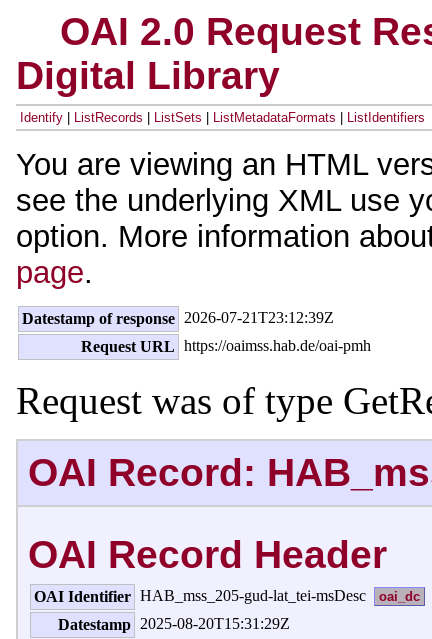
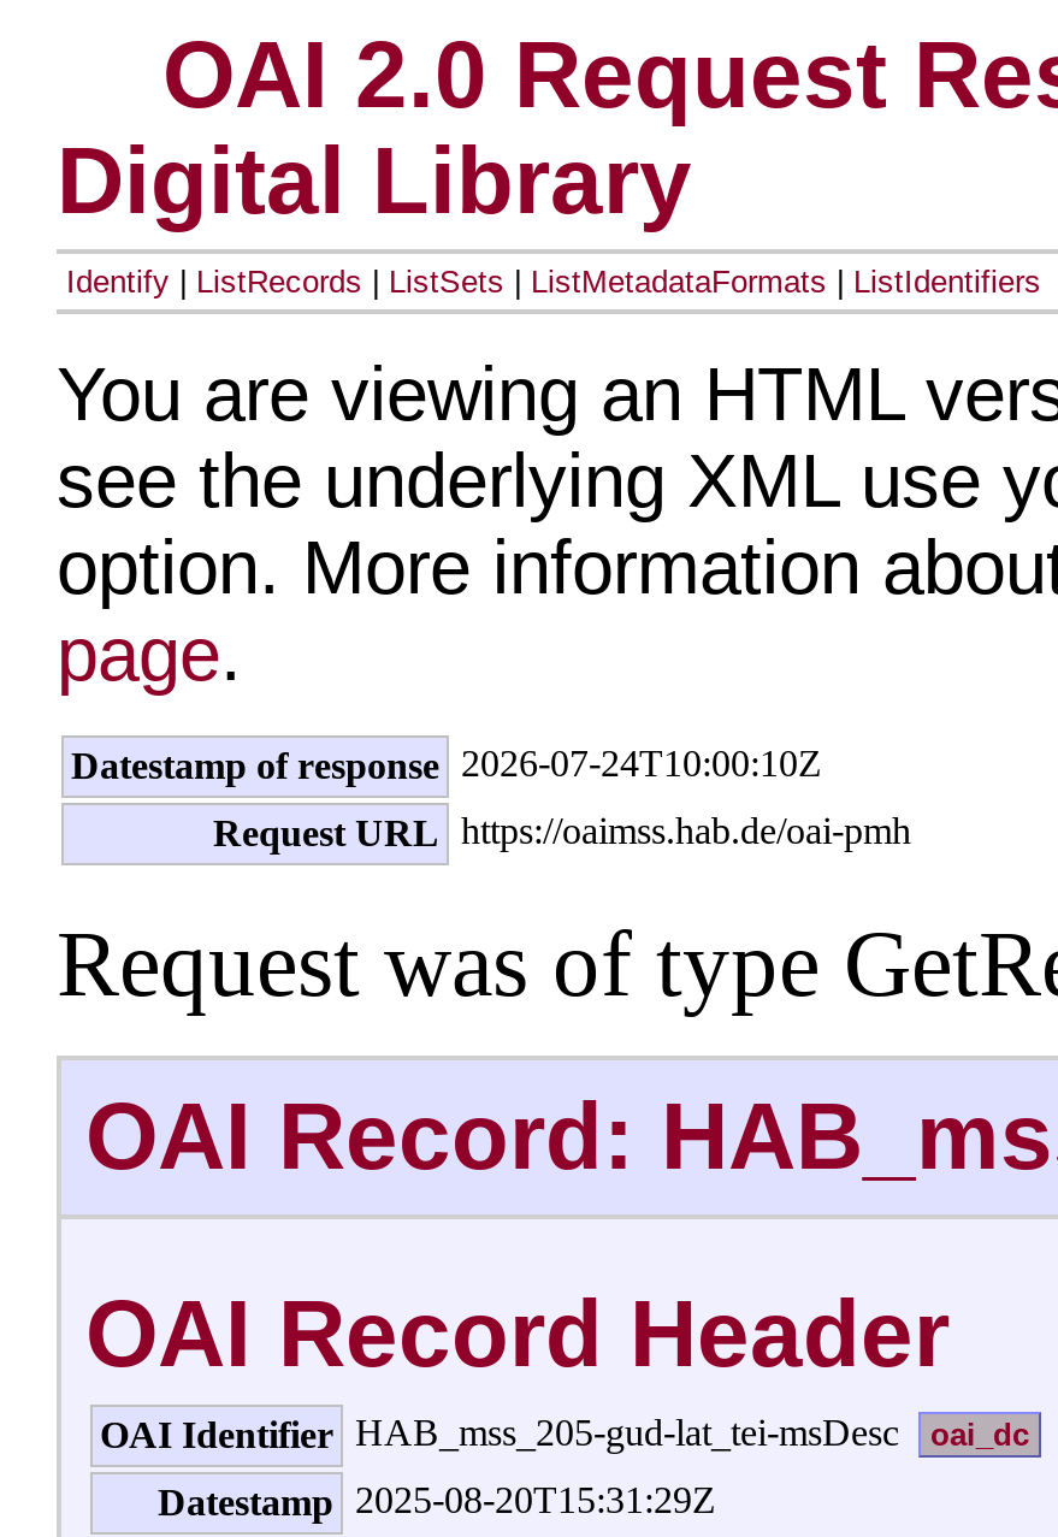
[22,309,334,327] Datestamp of response 2026-07-21T23:12:39Z -> [71,742,822,785] Datestamp of response 2026-07-24T10:00:10Z

